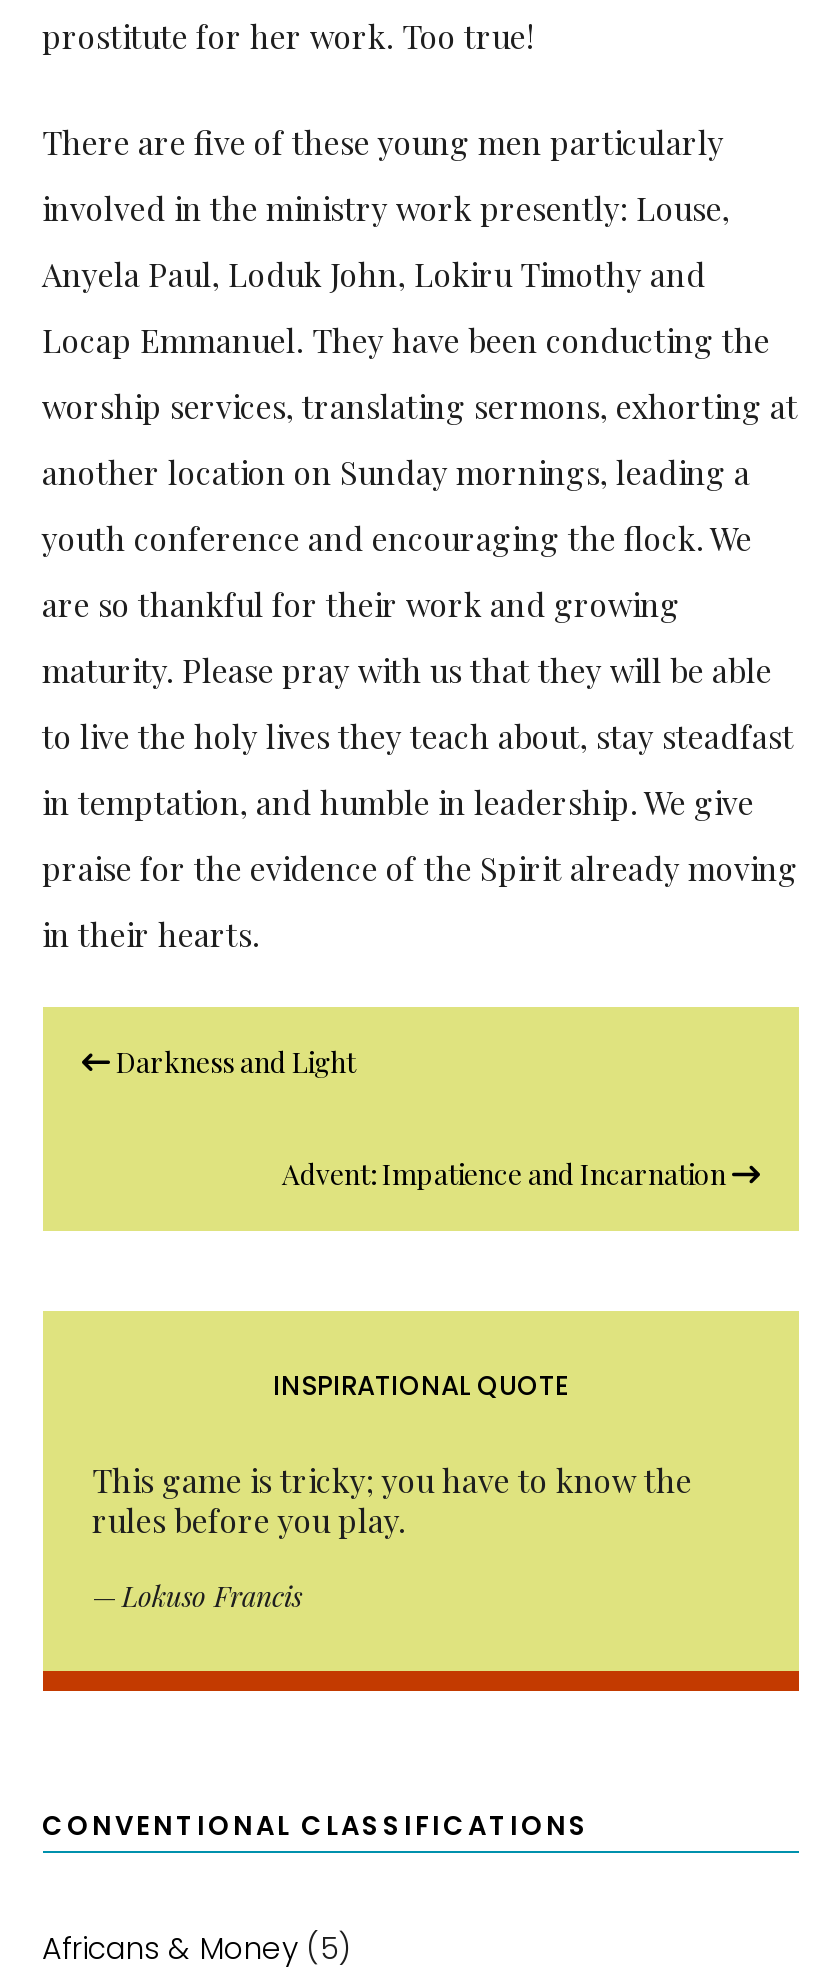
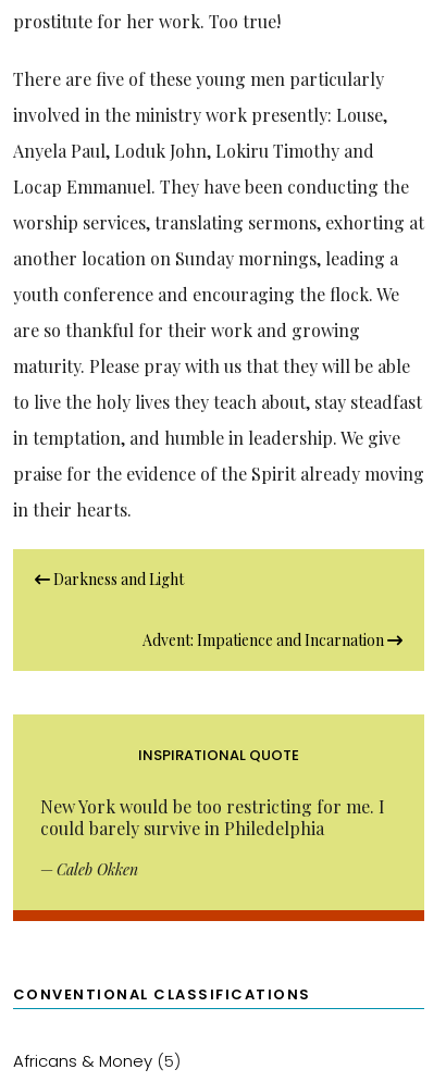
[92,1459,692,1541] This game is tricky; you have to know the | rules before you play. -> [40,795,385,840] New York would be too restricting for me. I | could barely survive in Philedelphia
[92,1577,302,1615] —Lokuso Francis -> [40,859,138,880] —Caleb Okken

